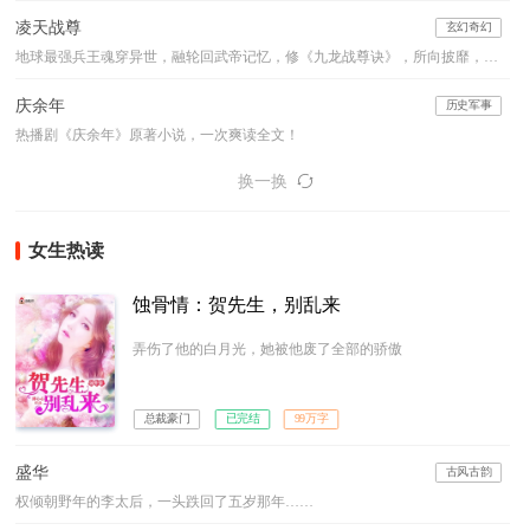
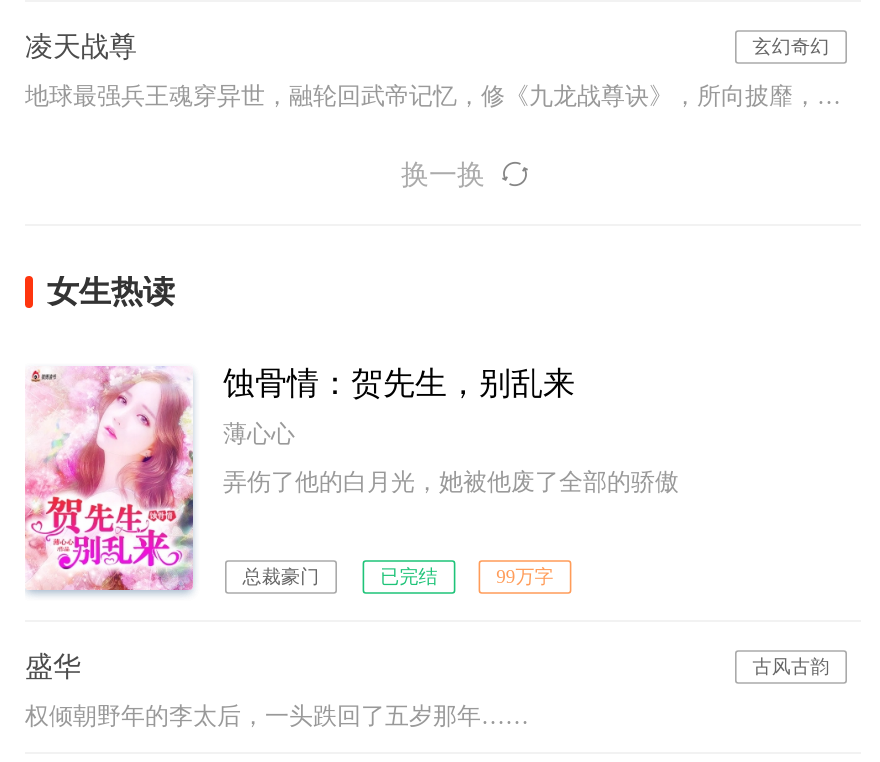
[15,97,491,143] 历史军事 | 庆余年 | 热播剧《庆余年》原著小说，一次爽读全文！ -> none
none -> [223,420,295,448] 薄心心

